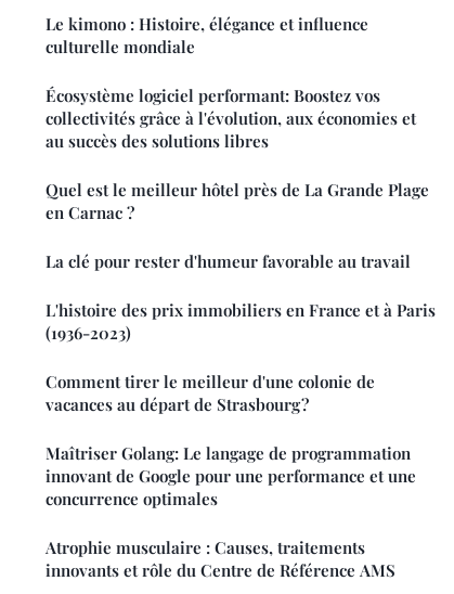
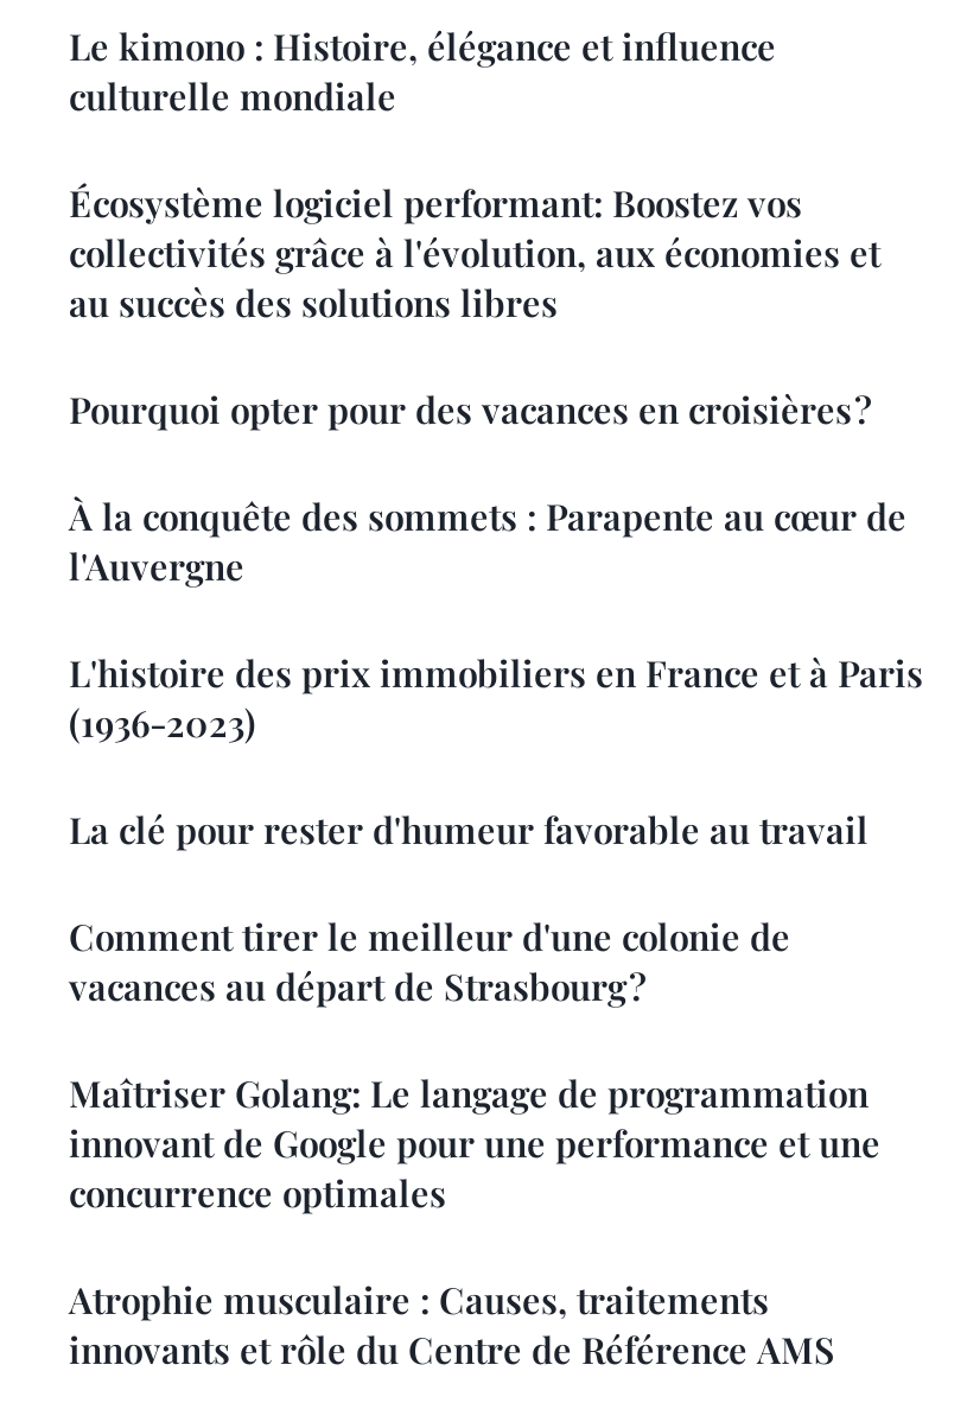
none -> [69,491,906,589] À la conquête des sommets : Parapente au cœur de | l'Auvergne
[46,179,429,224] Quel est le meilleur hôtel près de La Grande Plage | en Carnac ? -> [69,384,871,432] Pourquoi opter pour des vacances en croisières ?
moved [46,251,411,273] -> [69,805,869,852]: La clé pour rester d'humeur favorable au travail

